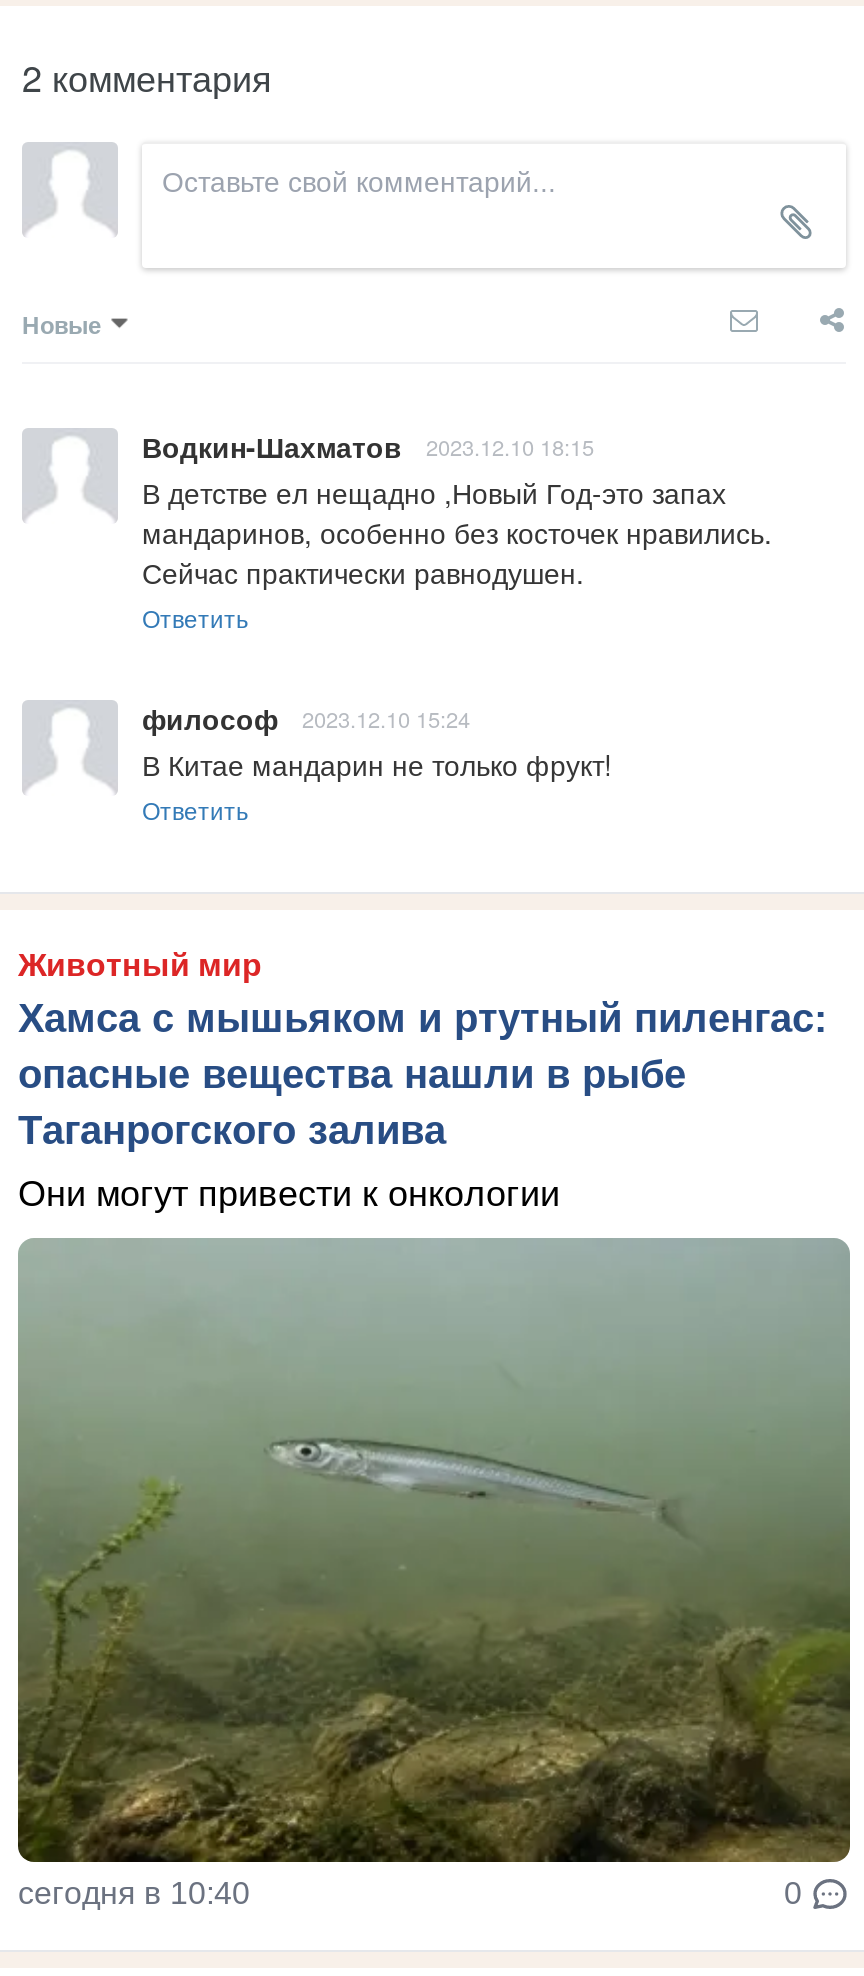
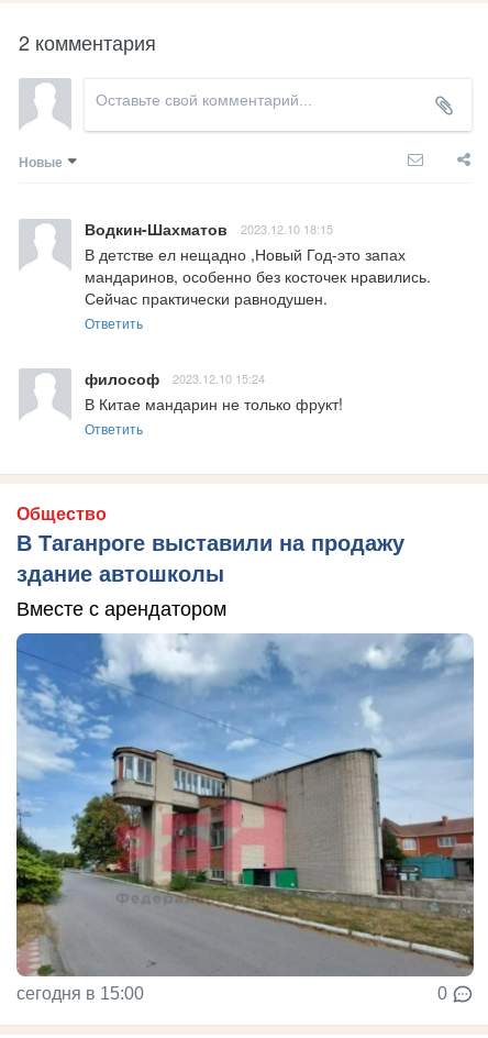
[18,948,828,1152] Животный мир | Хамса с мышьяком и ртутный пиленгас: | опасные вещества нашли в рыбе | Таганрогского залива -> [16,504,404,586] Общество | В Таганроге выставили на продажу | здание автошколы
[18,1174,560,1214] Они могут привести к онкологии -> [16,598,226,620] Вместе с арендатором
[16,1238,850,1910] [image] | сегодня в 10:40 -> [15,633,474,1003] [image] | сегодня в 15:00

